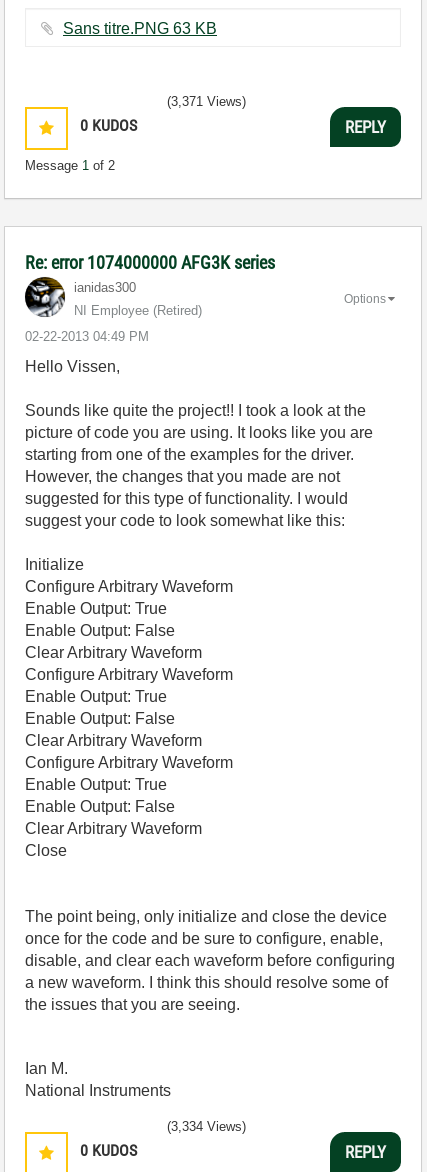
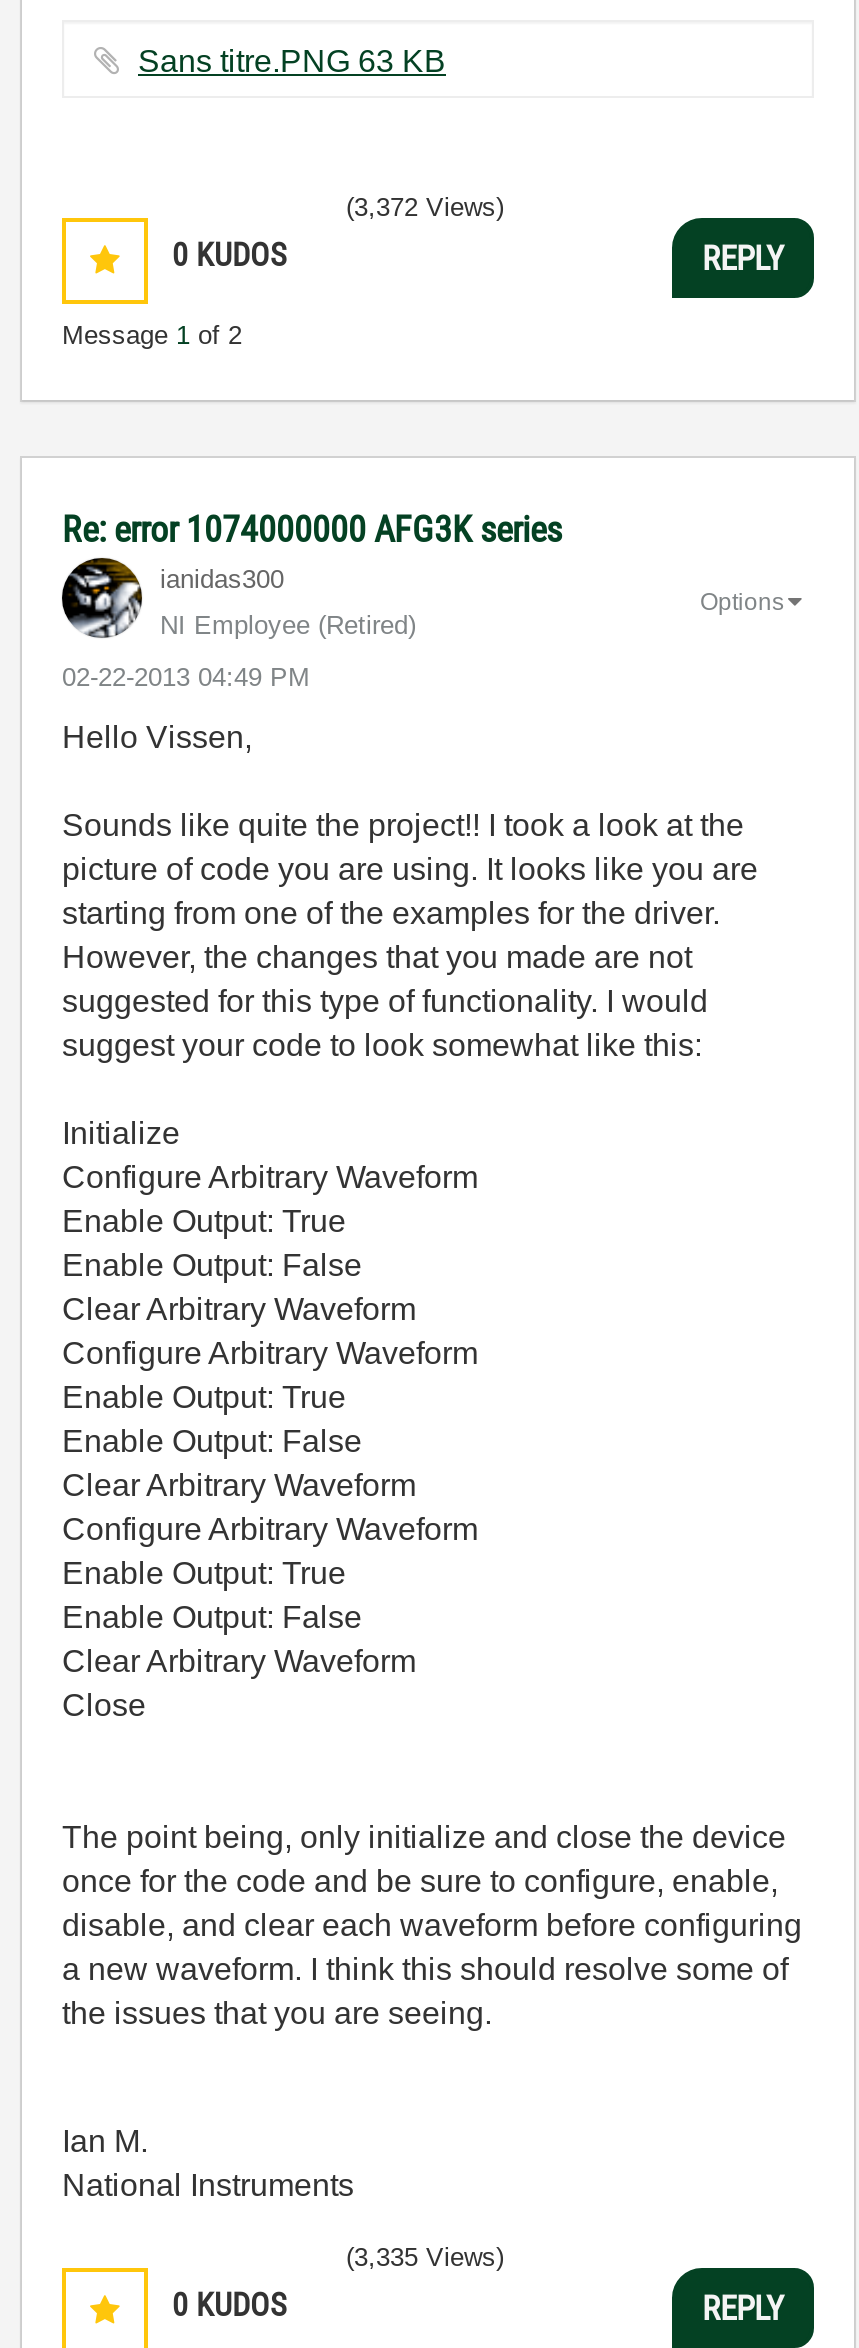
[167,94,246,109] (3,371 Views) -> [346,192,504,222] (3,372 Views)
[167,1119,246,1134] (3,334 Views) -> [346,2242,504,2272] (3,335 Views)

